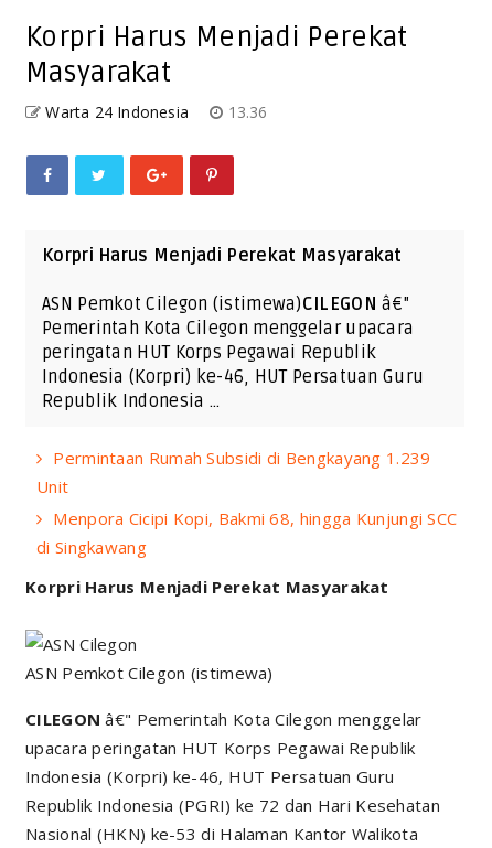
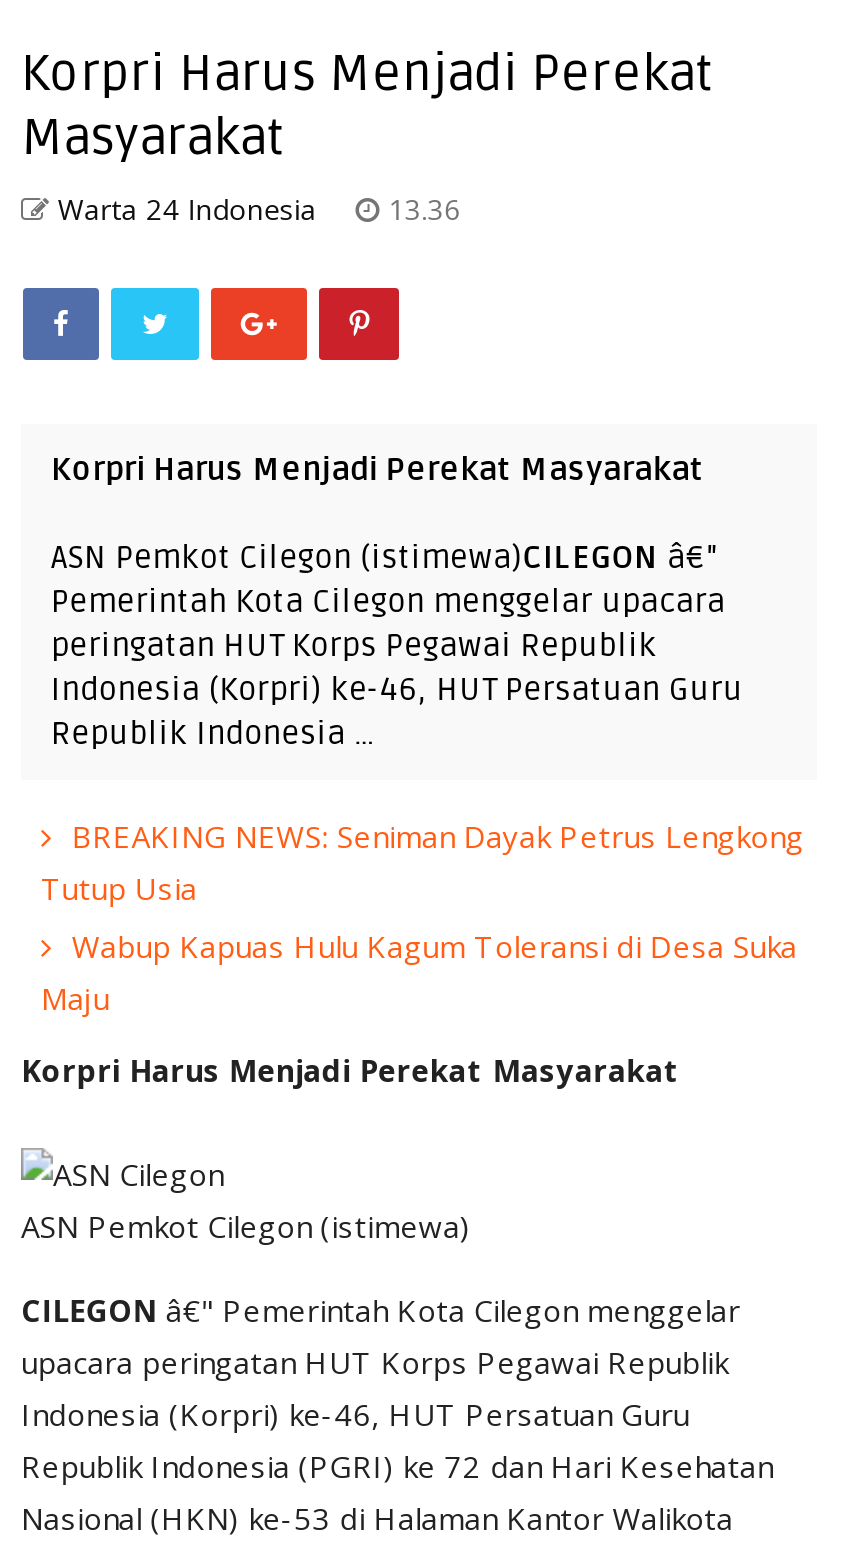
[36,446,457,558] Permintaan Rumah Subsidi di Bengkayang 1.239 | Unit | Menpora Cicipi Kopi, Bakmi 68, hingga Kunjungi SCC | di Singkawang -> [41,816,804,1018] BREAKING NEWS: Seniman Dayak Petrus Lengkong | Tutup Usia | Wabup Kapuas Hulu Kagum Toleransi di Desa Suka | Maju

